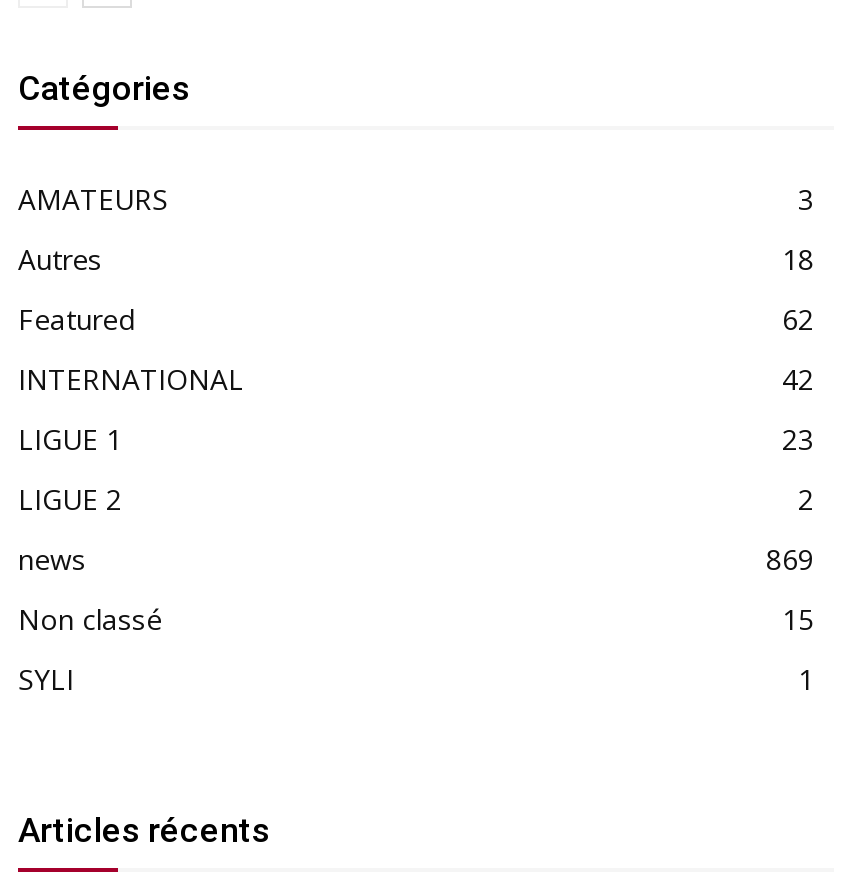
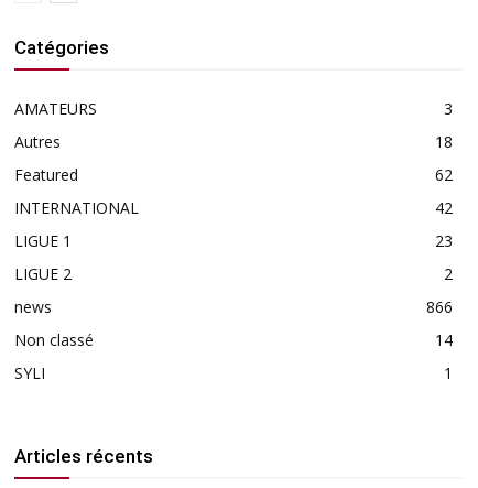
[766,539,814,577] 869 -> [426,297,453,318] 866
[782,599,814,637] 15 -> [435,330,453,351] 14

